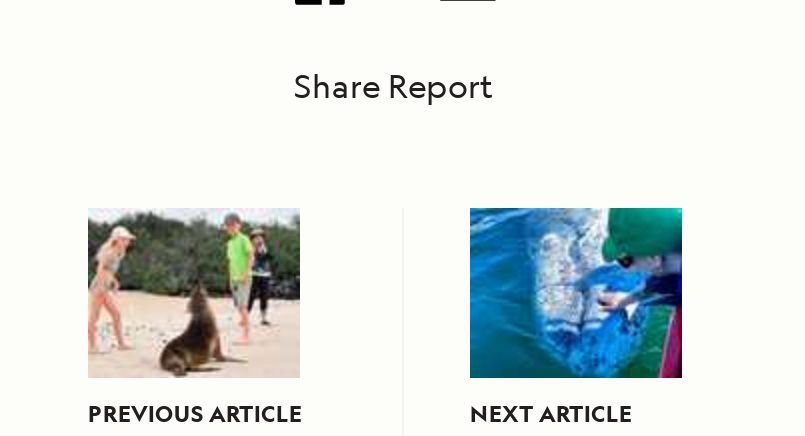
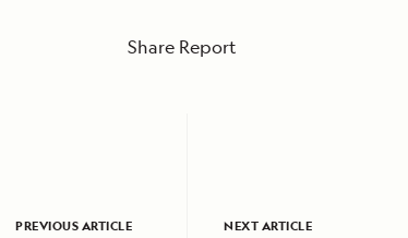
[86,210,302,380] [image] -> none
[468,206,684,380] [image] -> none

